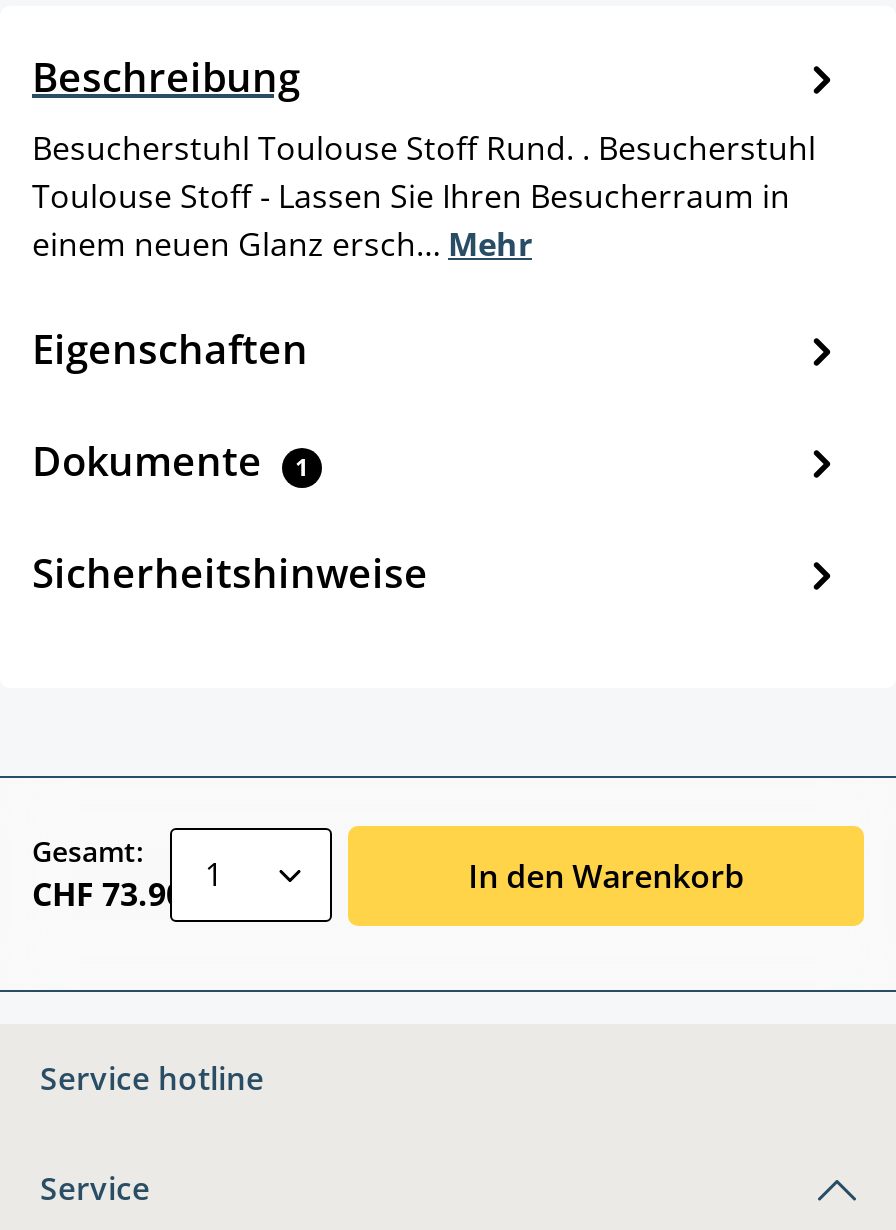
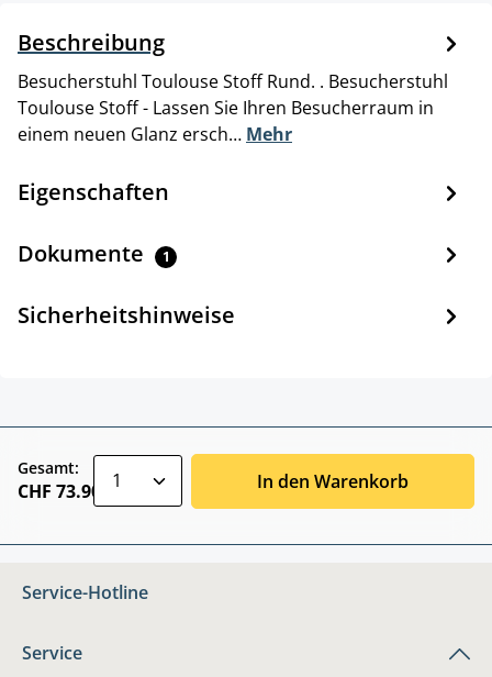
[40,1056,264,1100] Service hotline -> [22,580,148,604] Service-Hotline

